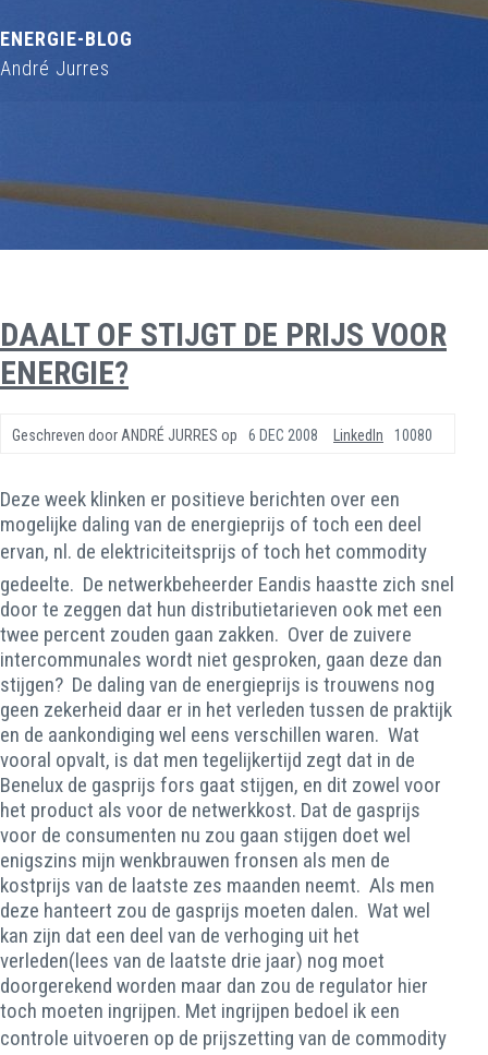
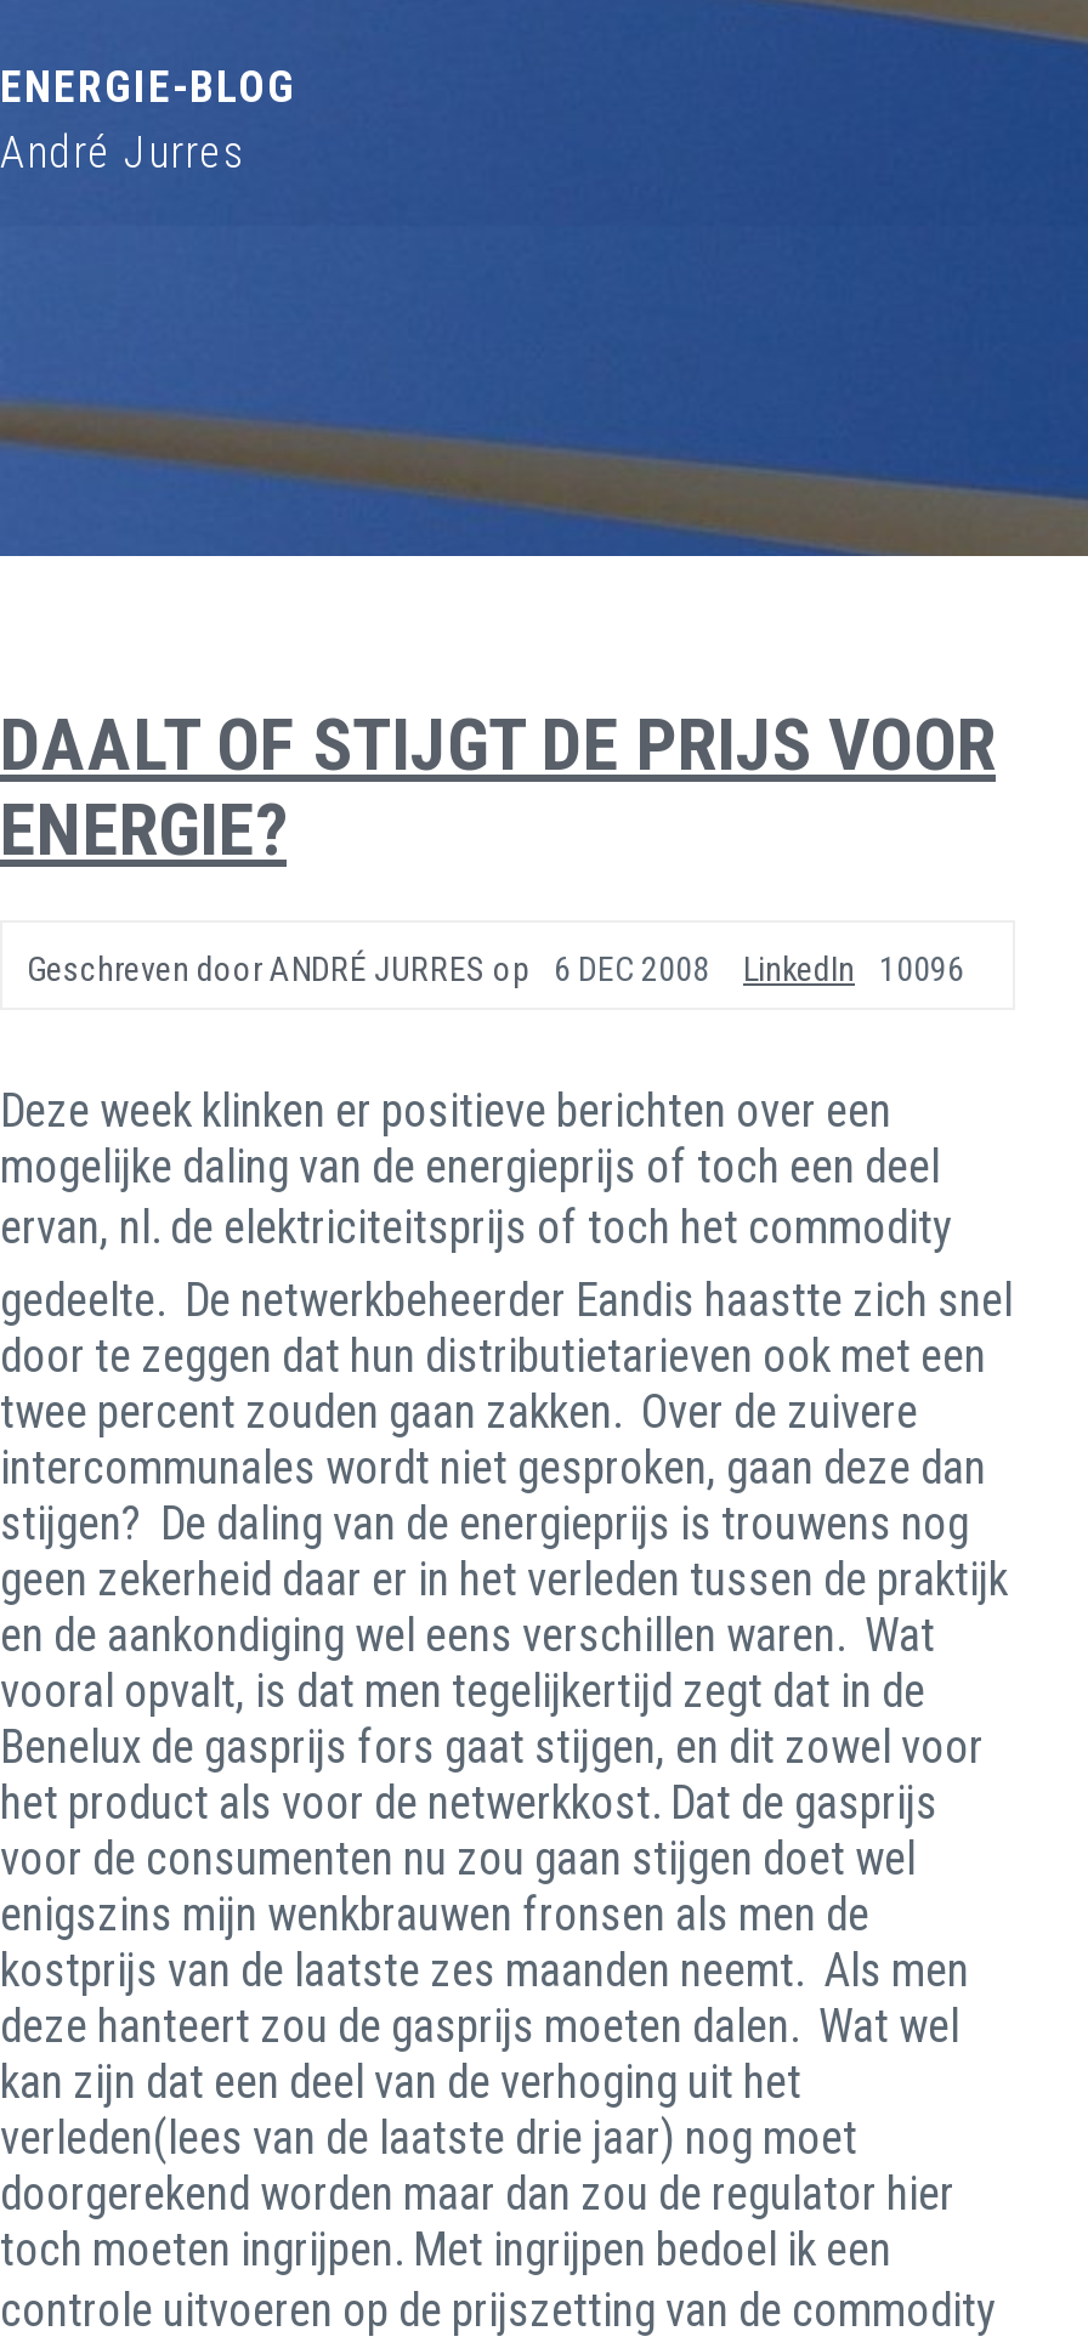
[12,427,432,444] Geschreven door ANDRÉ JURRES op 6 DEC 2008 LinkedIn 10080 -> [27,949,964,988] Geschreven door ANDRÉ JURRES op 6 DEC 2008 LinkedIn 10096

